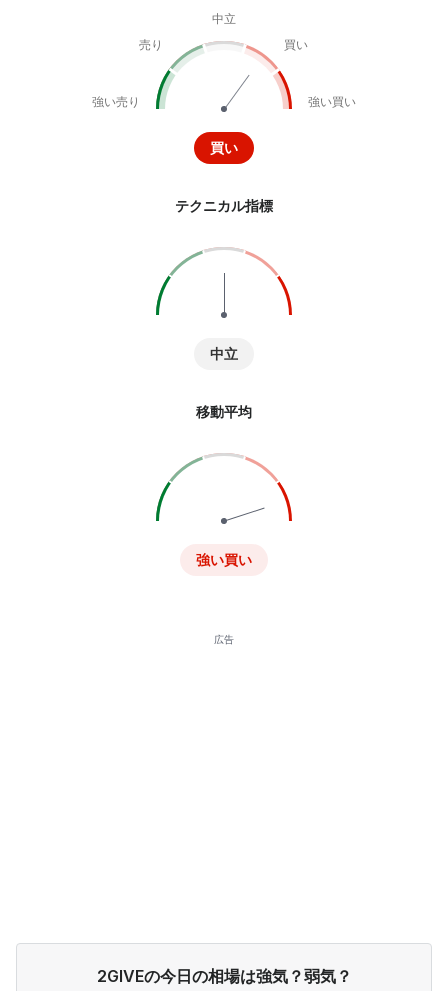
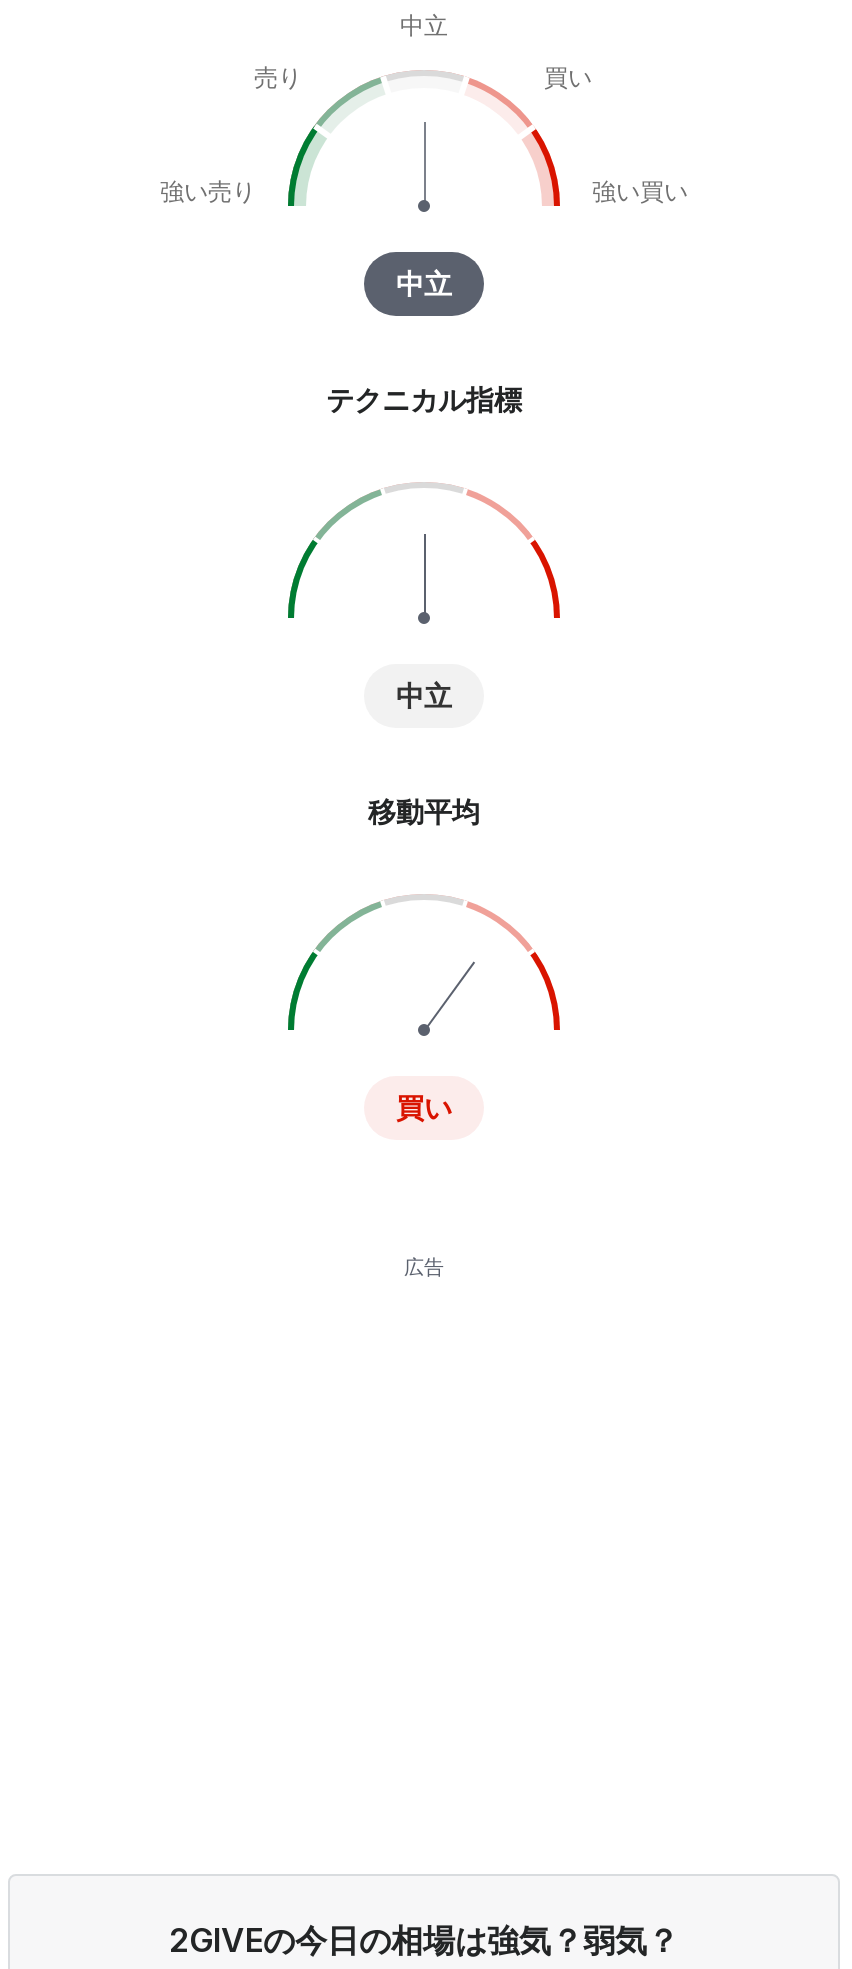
[210,139,238,156] 買い -> [396,266,452,300] 中立
[196,551,252,568] 強い買い -> [396,1090,452,1124] 買い

